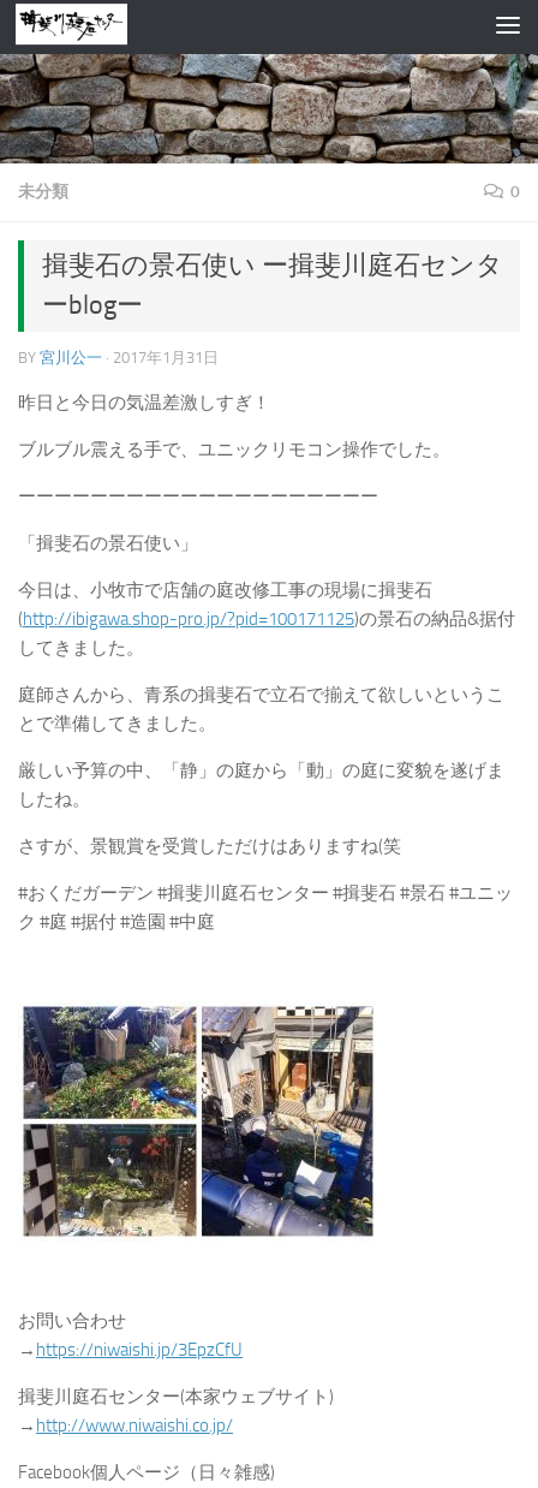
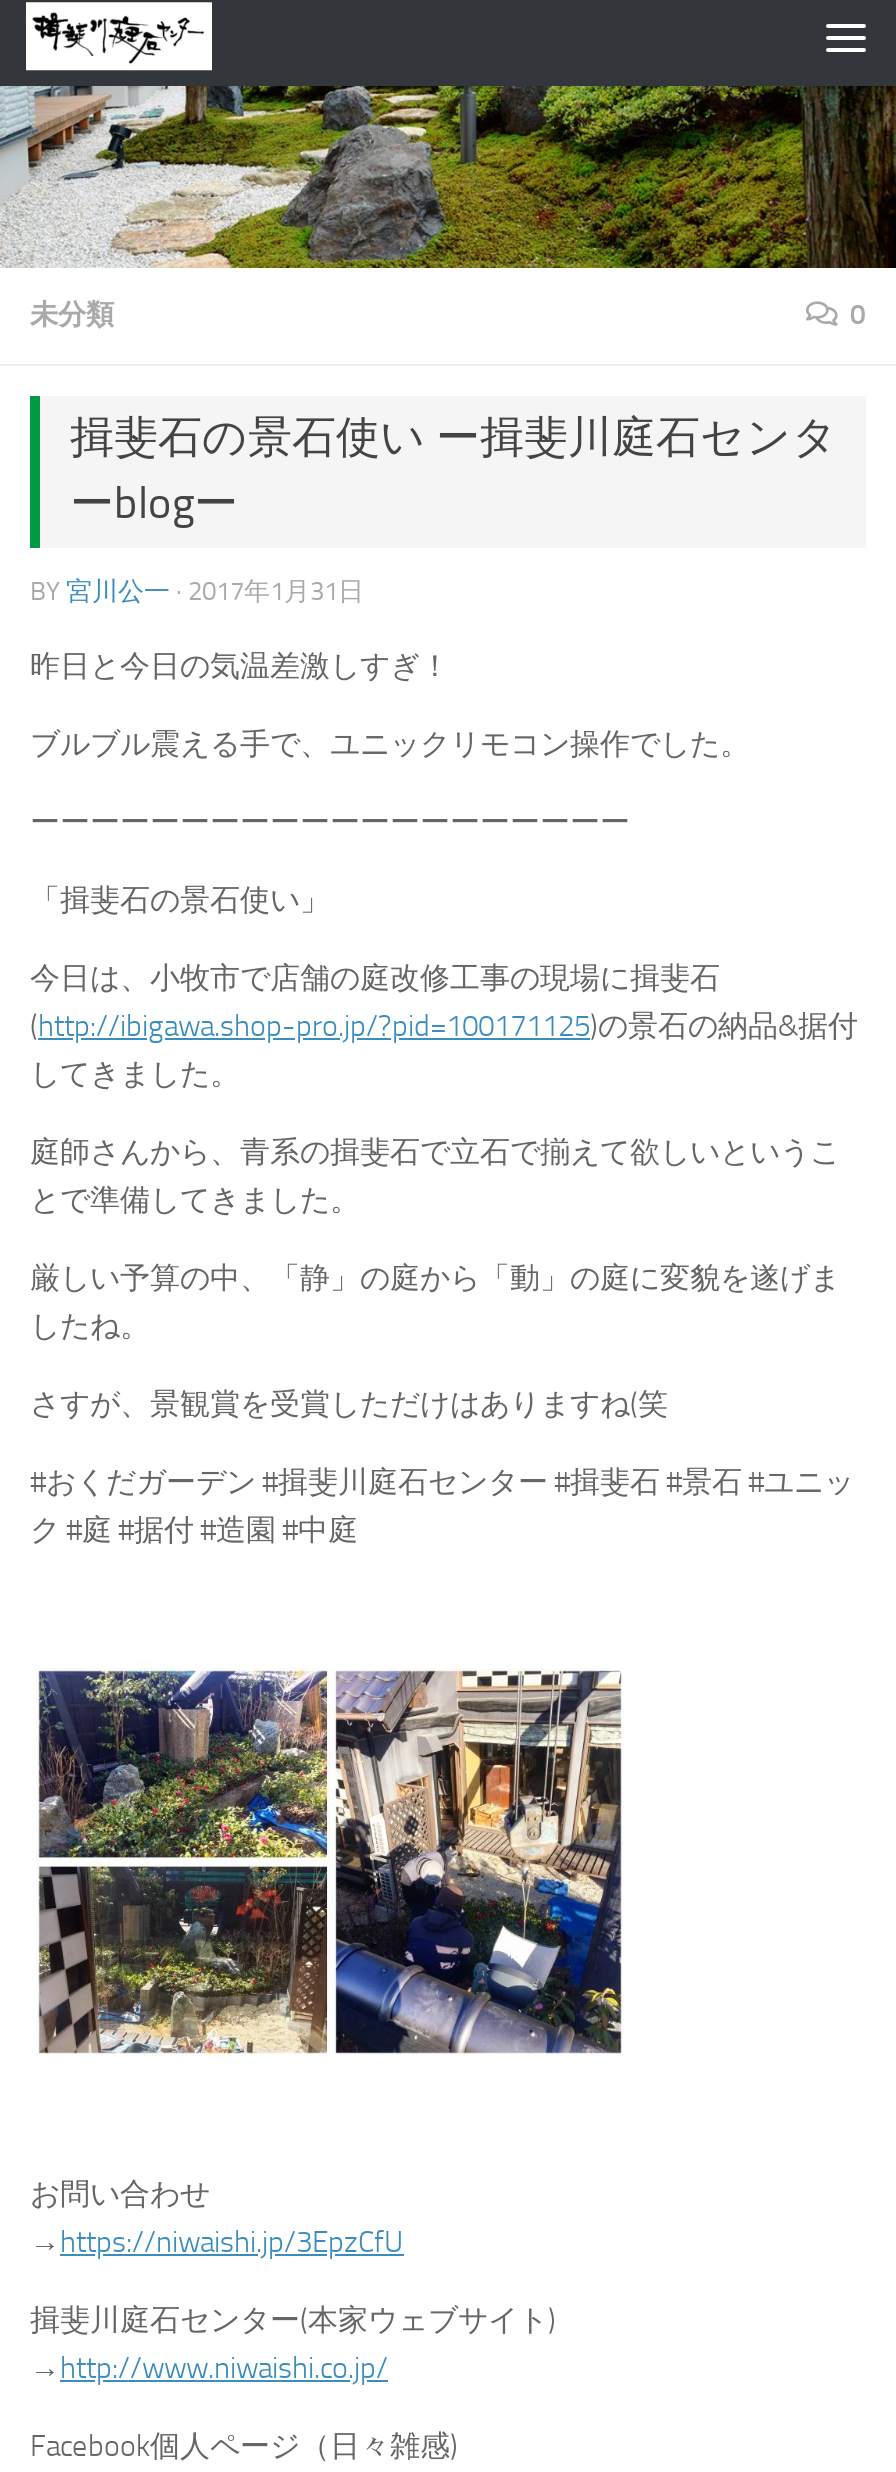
[4,53,534,165] [image] -> [6,84,890,270] [image]

